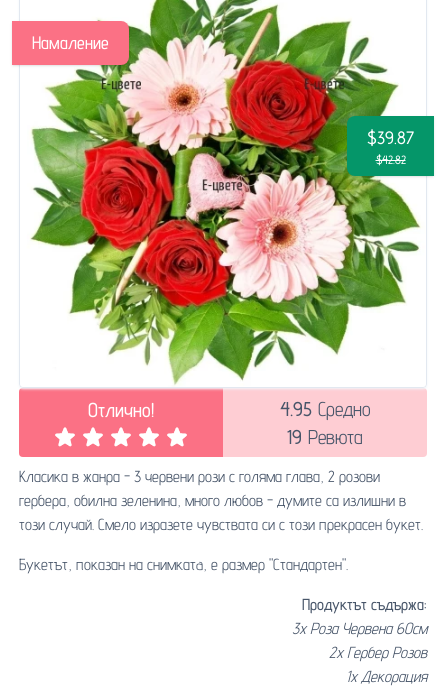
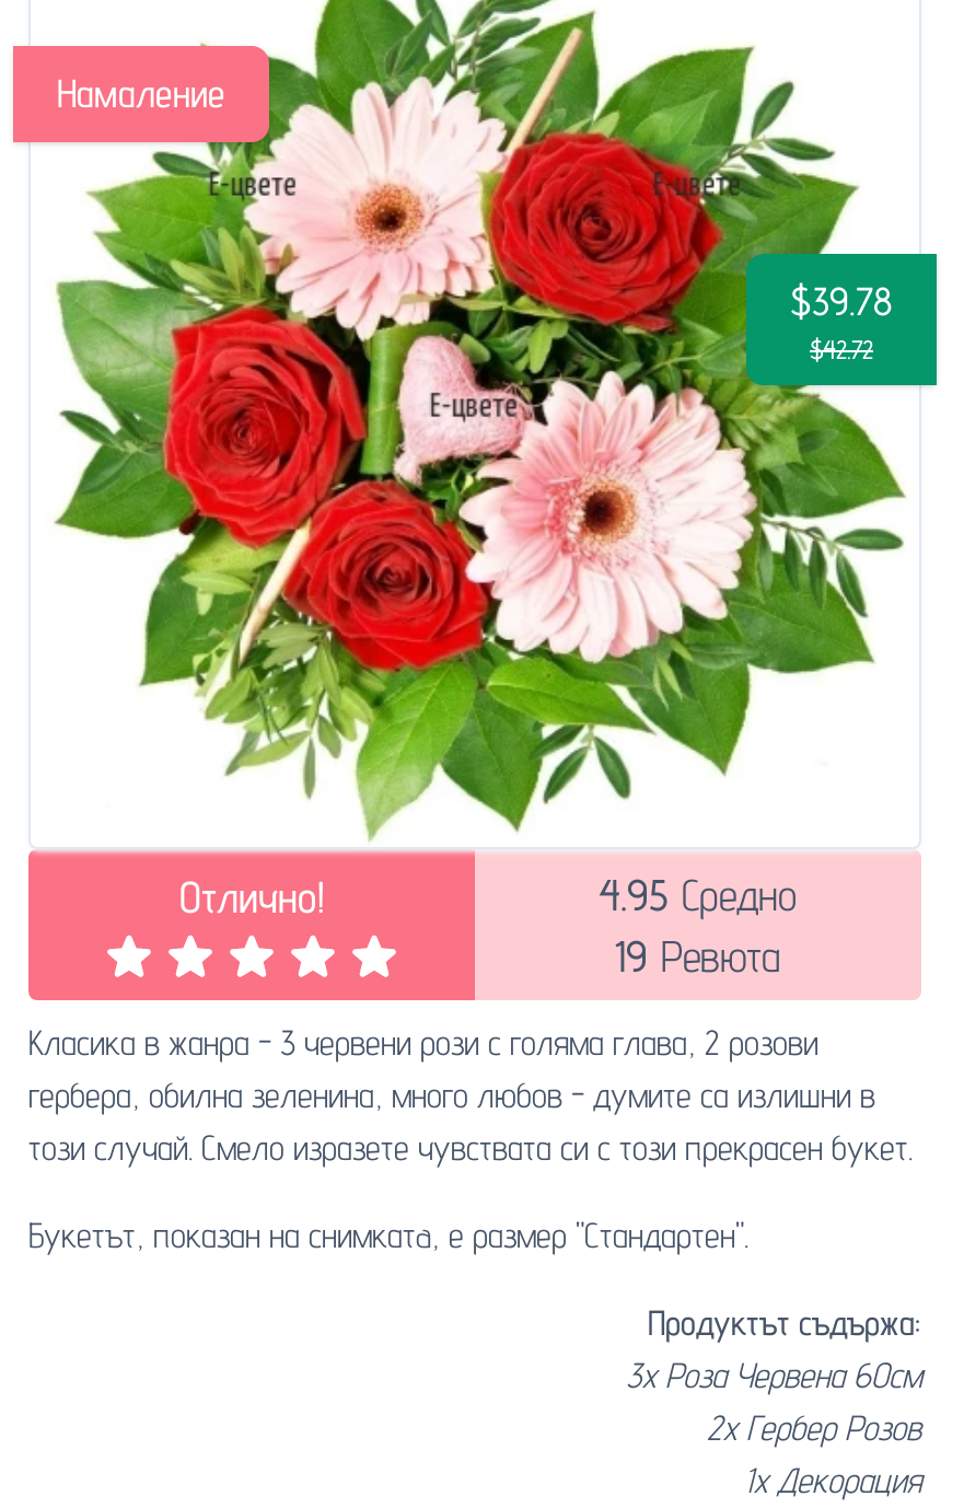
[367,127,414,148] $39.87 -> [790,279,893,325] $39.78
[375,152,405,167] $42.82 -> [810,334,873,366] $42.72

